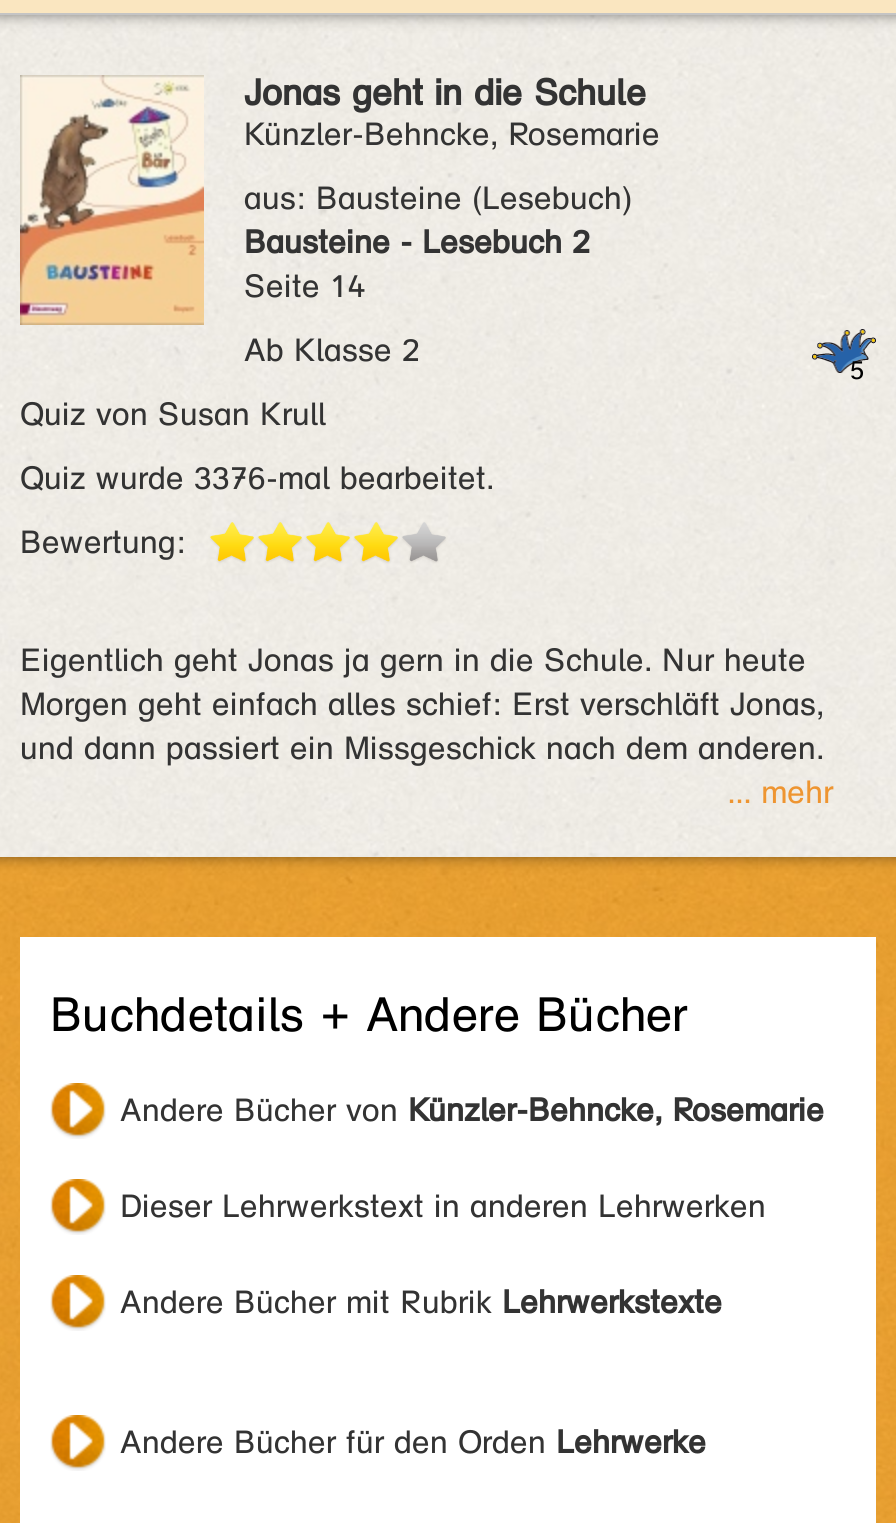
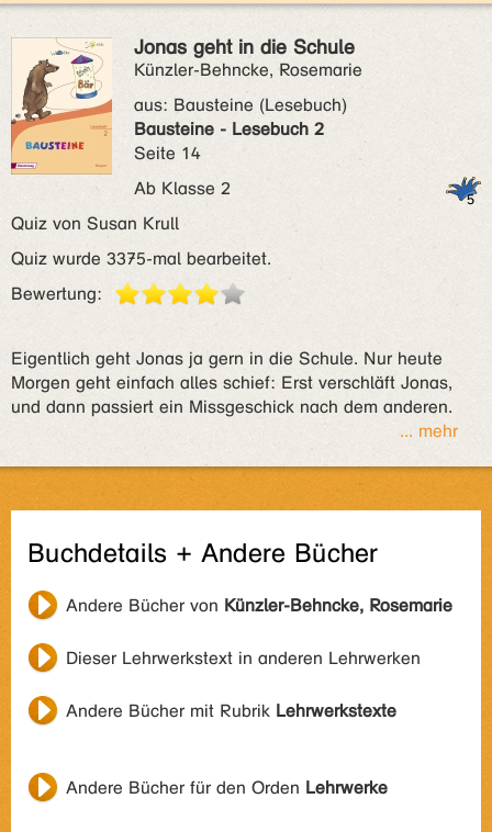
[20,459,494,497] Quiz wurde 3376-mal bearbeitet. -> [11,248,271,269] Quiz wurde 3375-mal bearbeitet.

